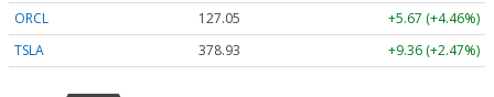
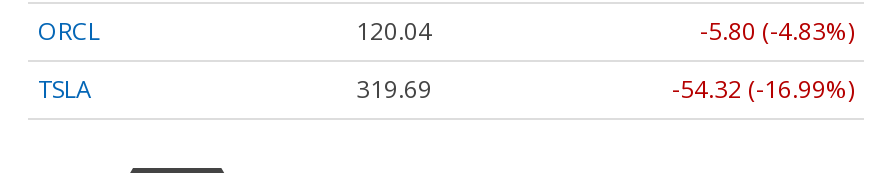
[198,9,240,28] 127.05 -> [356,14,432,48] 120.04
[388,9,480,28] +5.67 (+4.46%) -> [700,14,854,48] -5.80 (-4.83%)
[198,41,480,60] 378.93 | +9.36 (+2.47%) -> [356,72,854,106] 319.69 | -54.32 (-16.99%)

